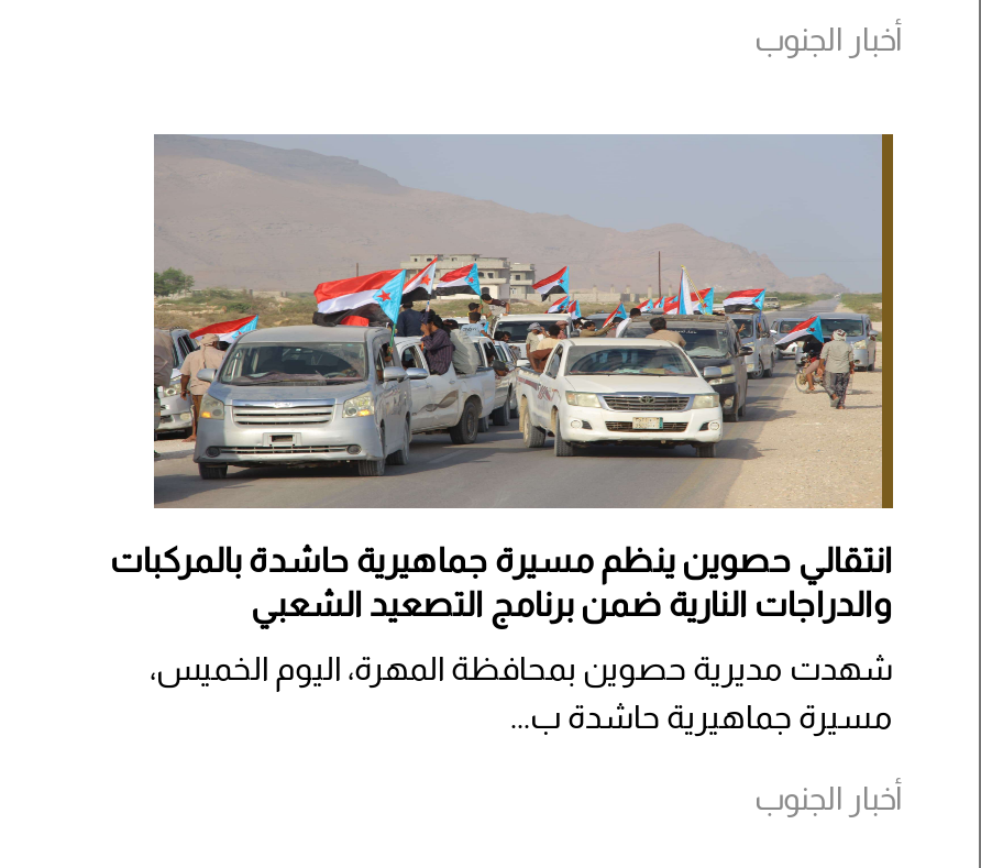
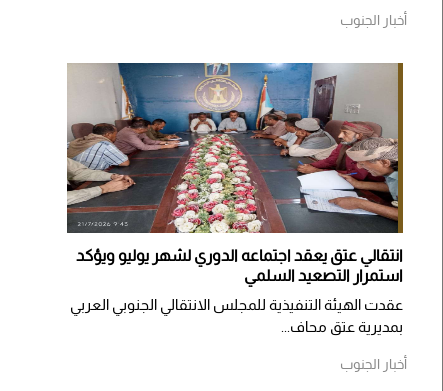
[110,133,893,622] [image] | انتقالي حصوين ينظم مسيرة جماهيرية حاشدة بالمركبات | والدراجات النارية ضمن برنامج التصعيد الشعبي -> [66,62,403,284] [image] | انتقالي عتق يعقد اجتماعه الدوري لشهر يوليو ويؤكد | استمرار التصعيد السلمي
[150,649,893,734] شهدت مديرية حصوين بمحافظة المهرة، اليوم الخميس، | مسيرة جماهيرية حاشدة ب... -> [70,296,403,335] عقدت الهيئة التنفيذية للمجلس الانتقالي الجنوبي العربي | بمديرية عتق محاف...

